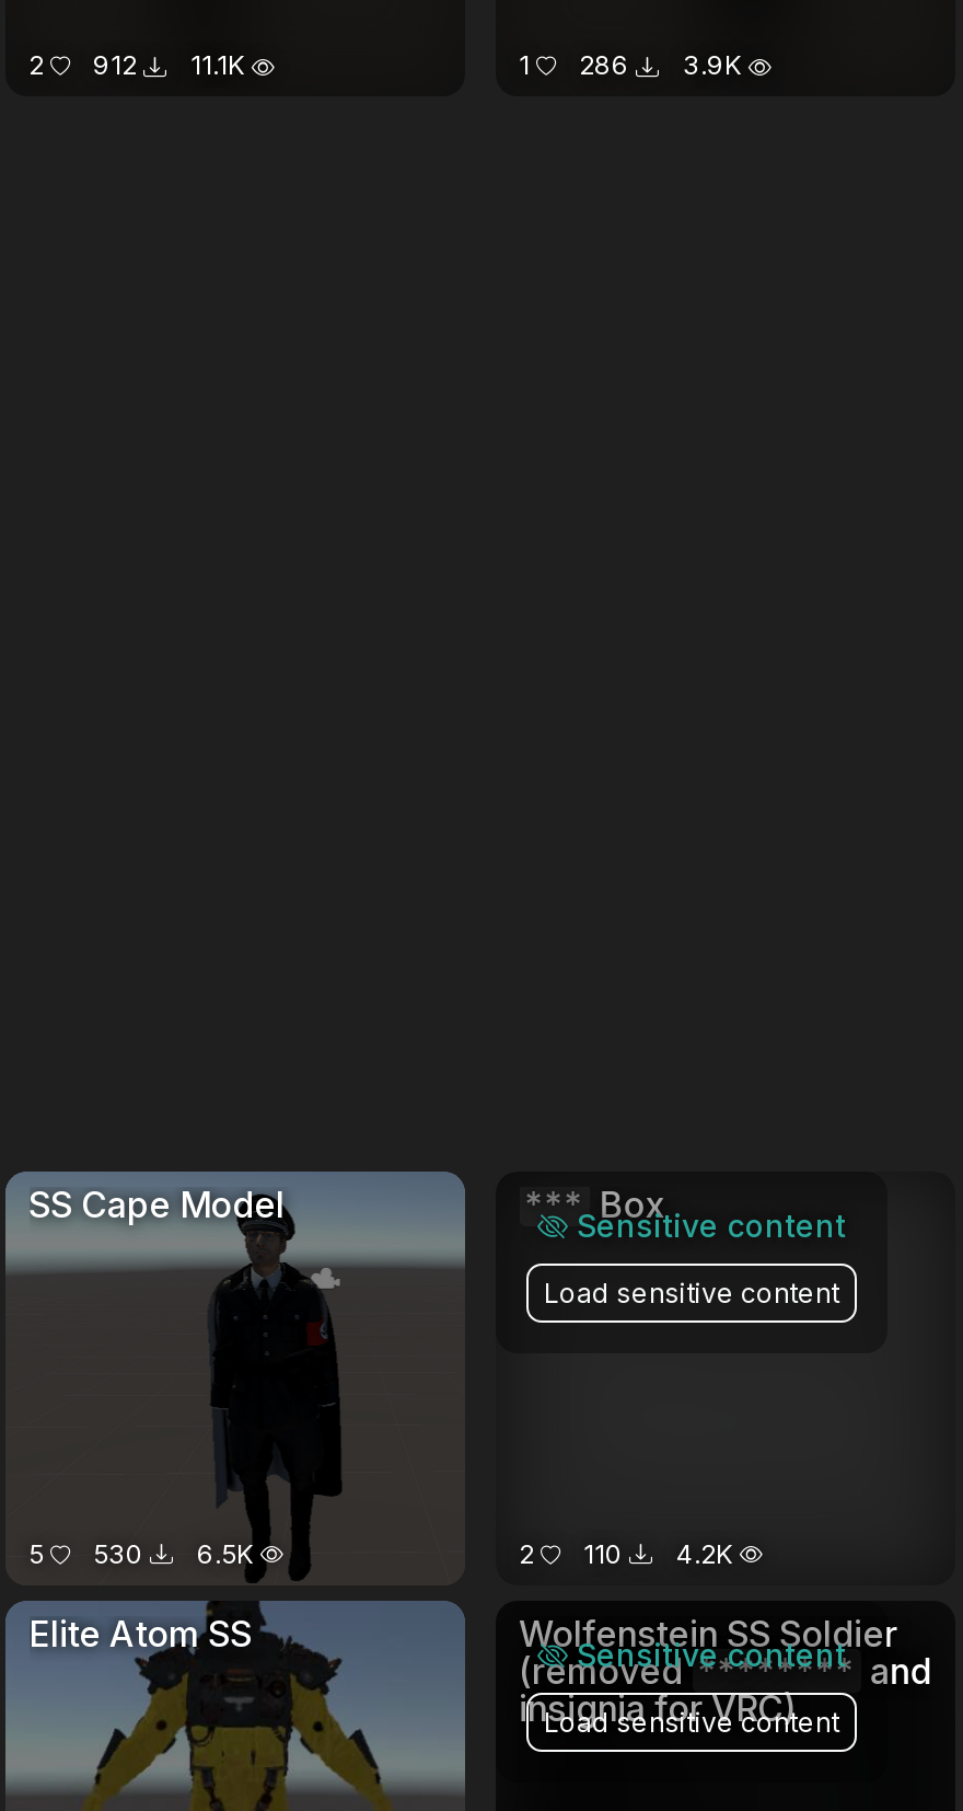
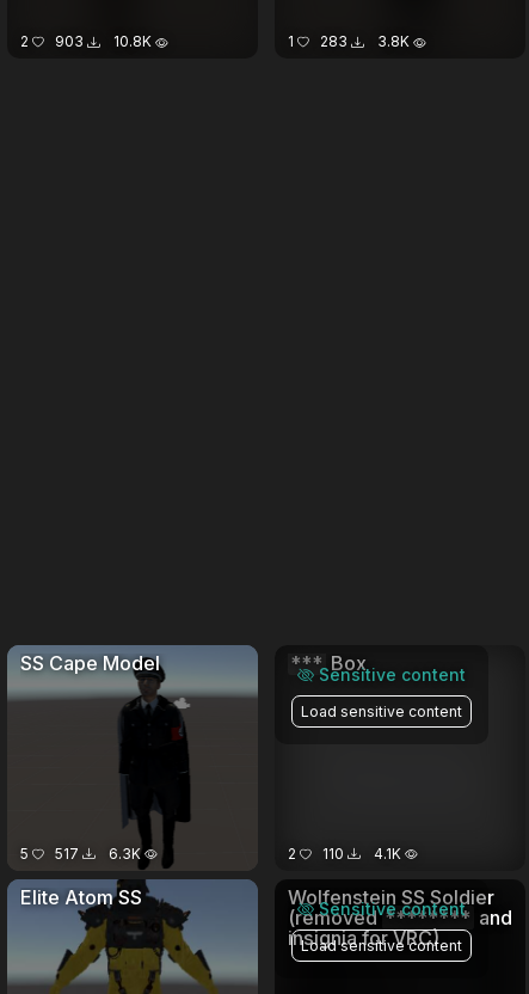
[93,49,245,81] 912 | 11.1K -> [55,32,151,50] 903 | 10.8K
[579,49,742,81] 286 | 3.9K -> [320,32,409,50] 283 | 3.8K
[93,1537,254,1570] 530 | 6.5K -> [55,845,140,863] 517 | 6.3K
[519,1537,733,1570] 2 110 4.2K -> [287,845,401,863] 2 110 4.1K

